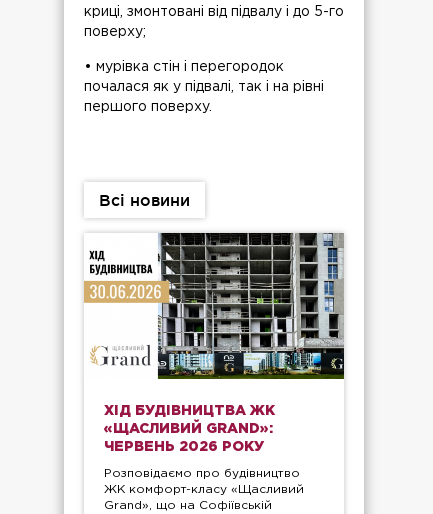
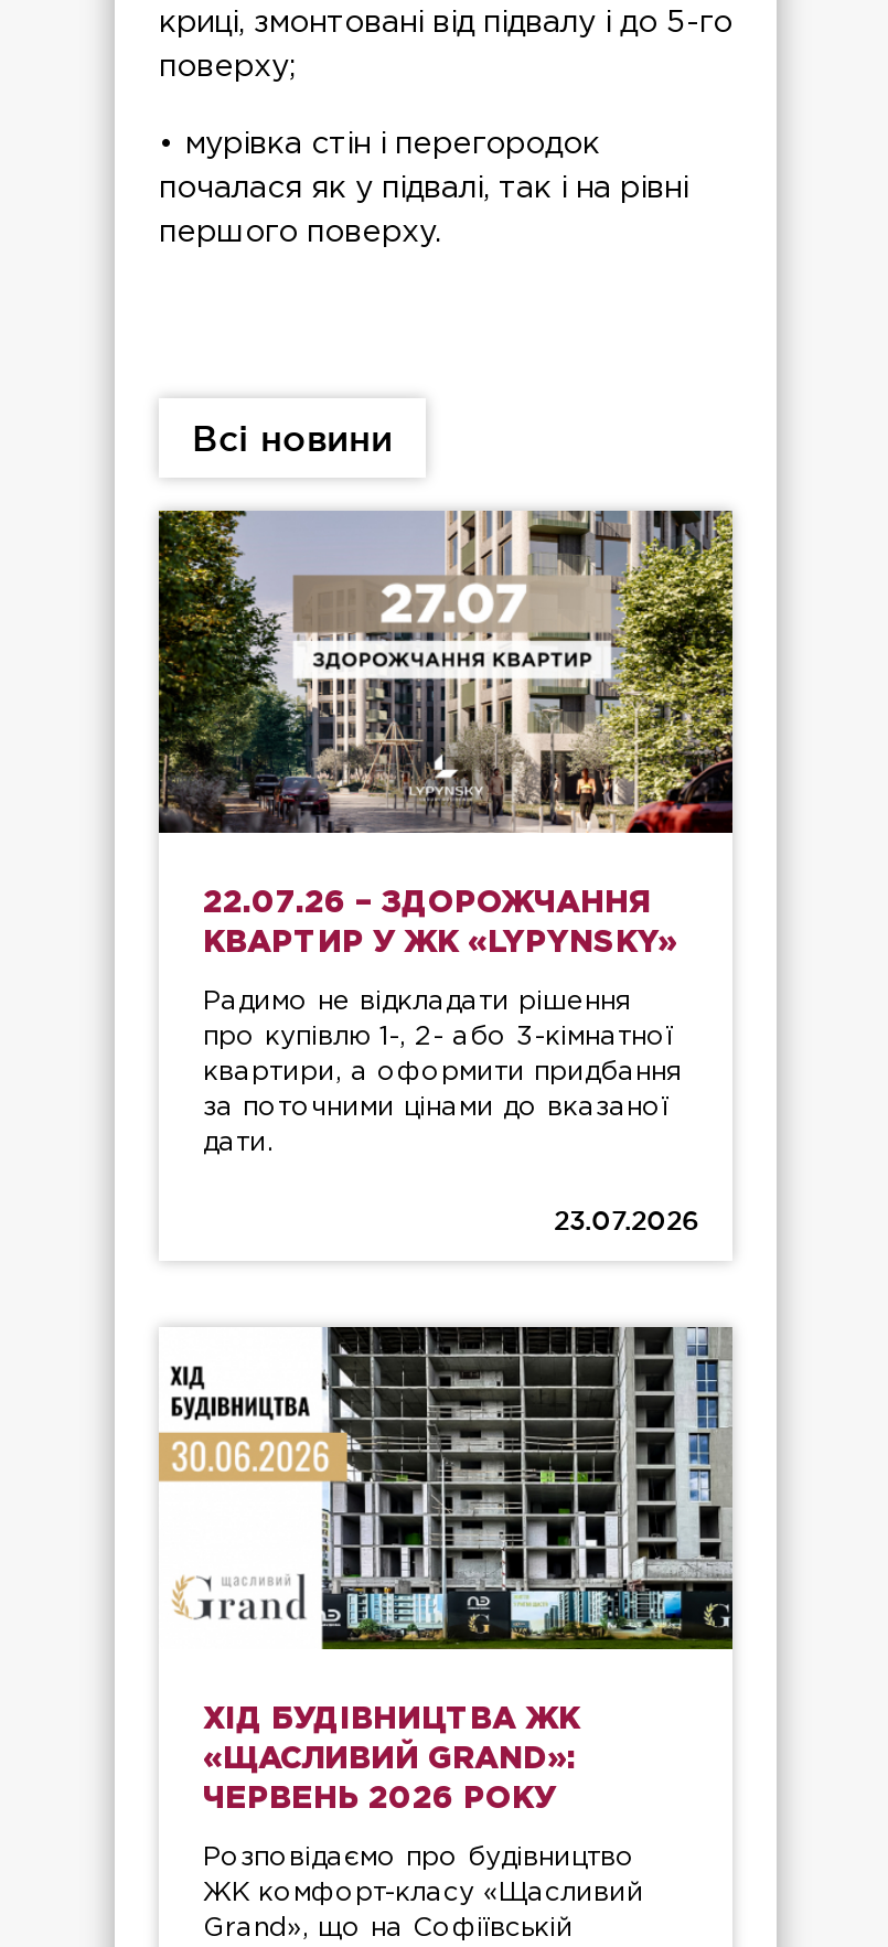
none -> [157,509,735,1235] [image] | 22.07.26 – ЗДОРОЖЧАННЯ | КВАРТИР У ЖК «LYPYNSKY» | Радимо не відкладати рішення | про купівлю 1-, 2- або 3-кімнатної | квартири, а оформити придбання | за поточними цінами до вказаної | дати. | 23.07.2026

